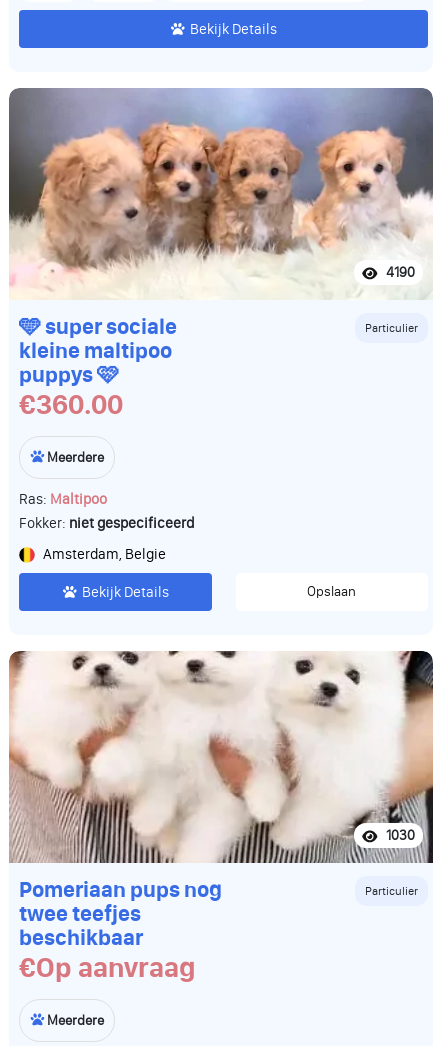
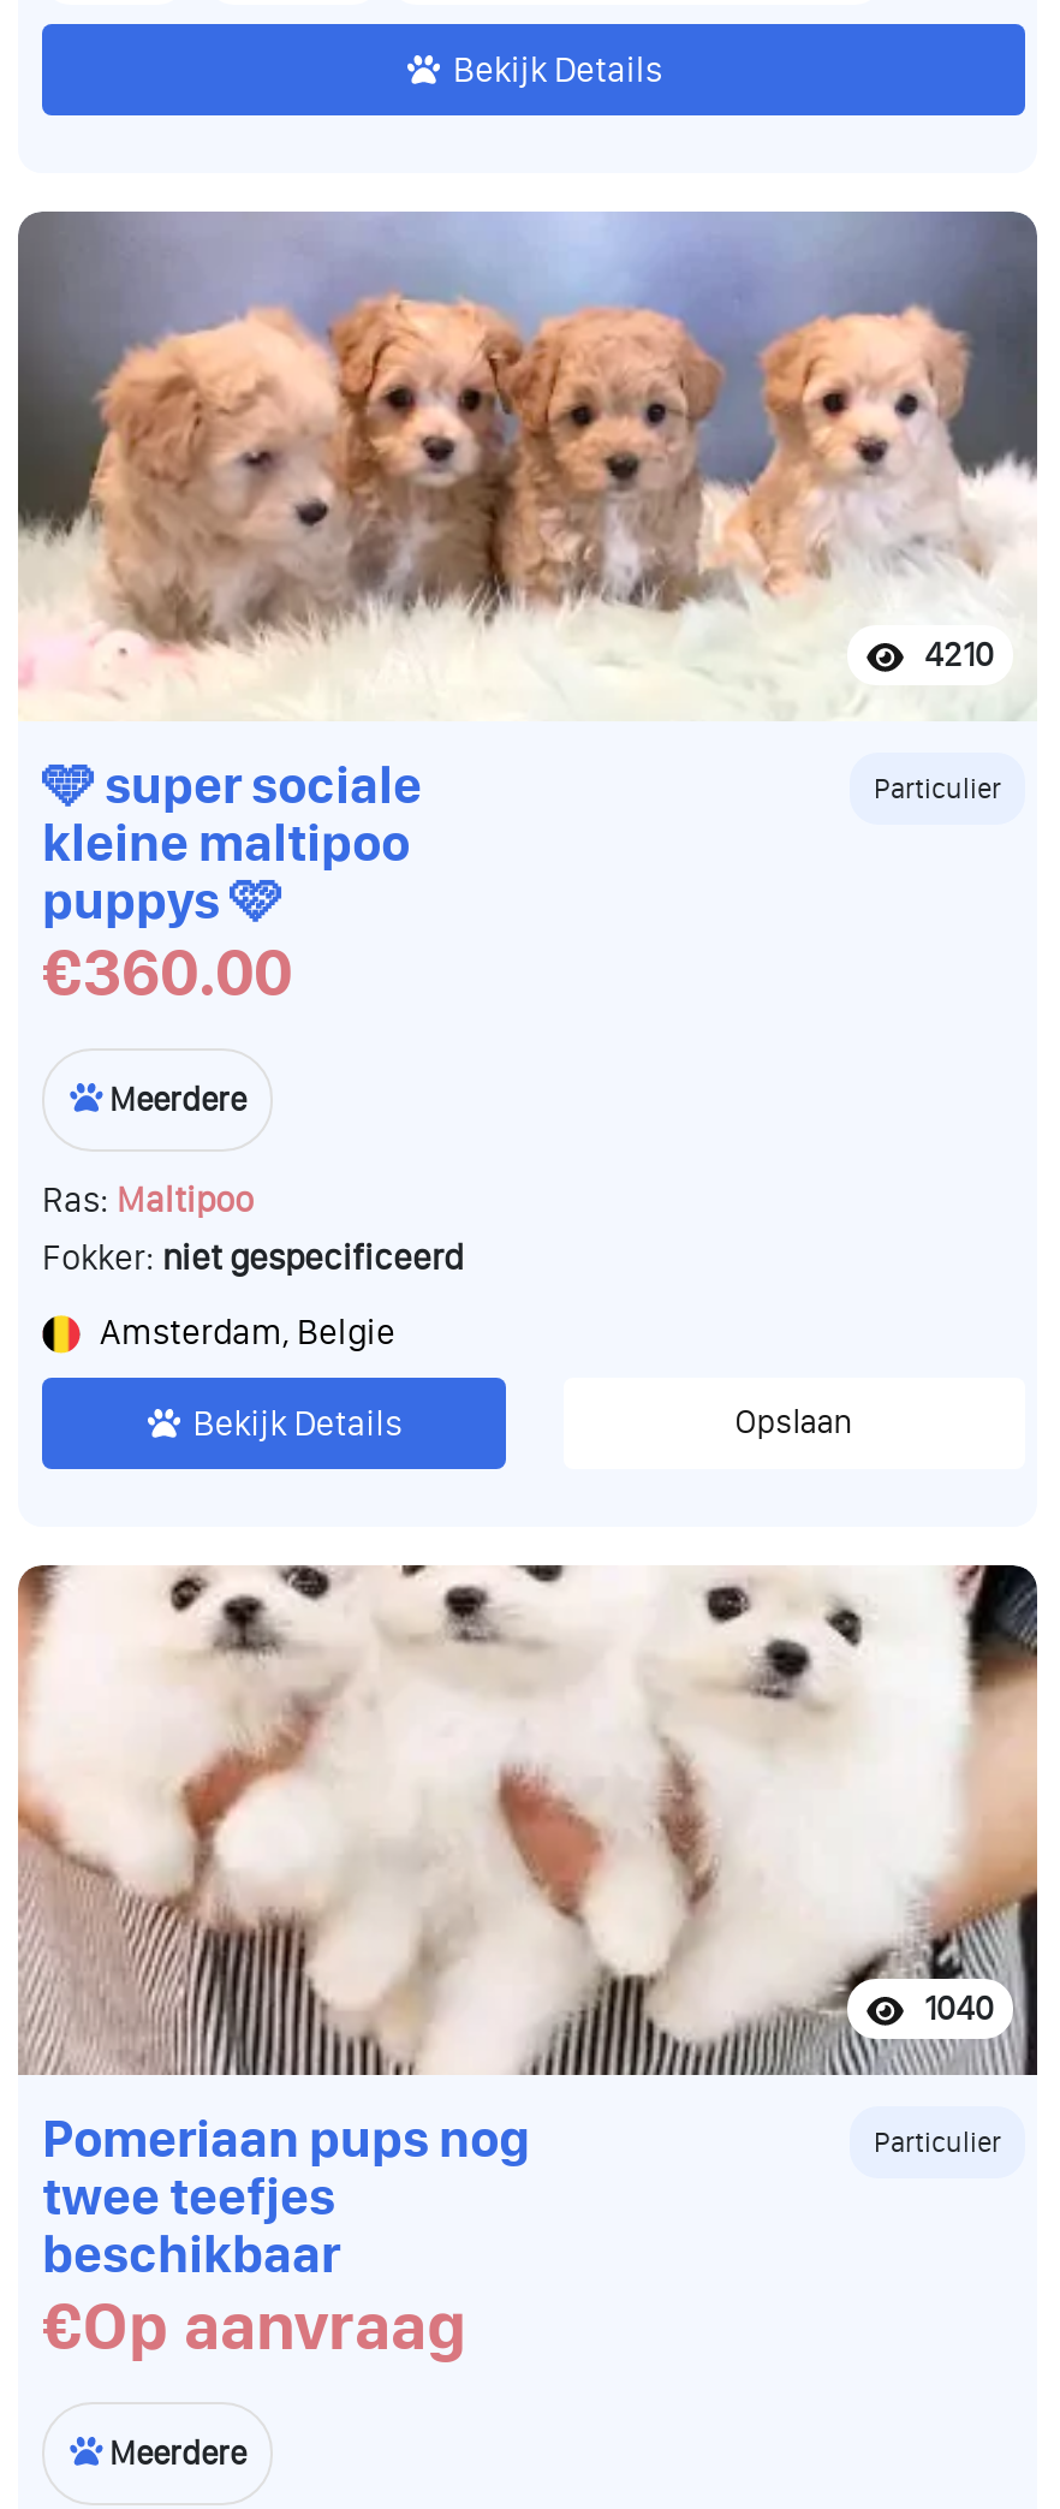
[383,264,415,281] 4190 -> [917,635,994,676] 4210
[383,827,415,844] 1030 -> [917,1989,994,2030] 1040

